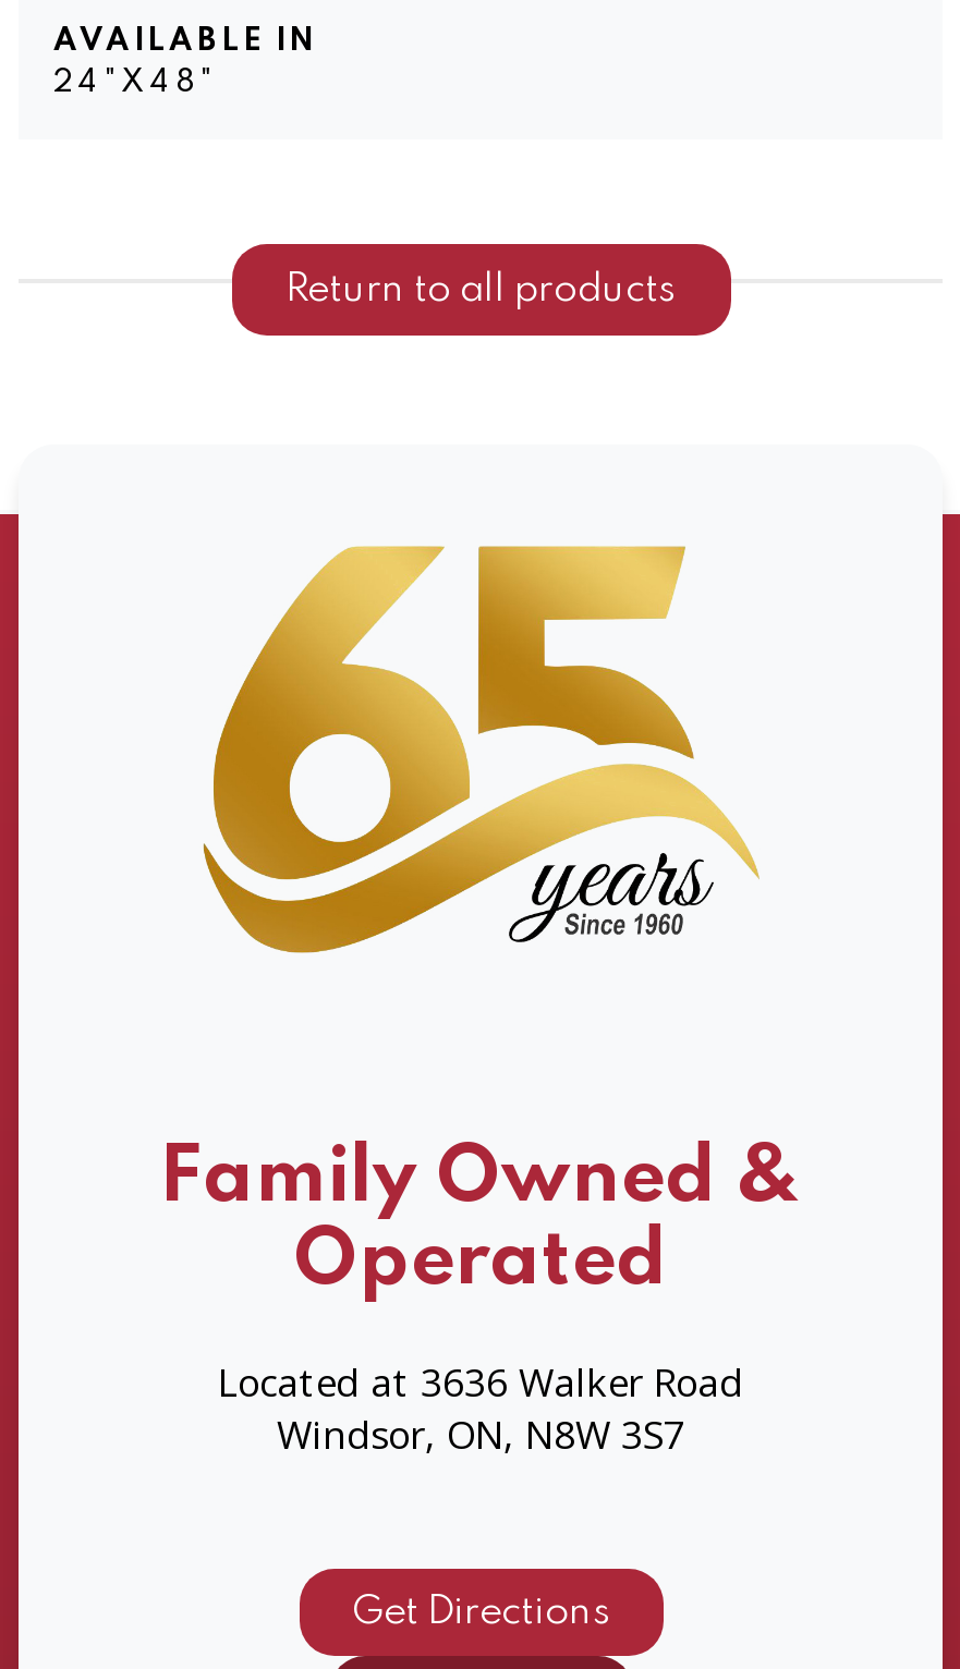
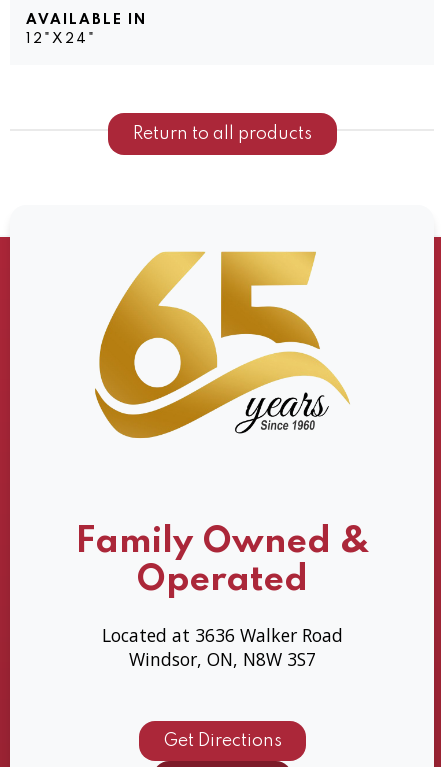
[53,66,217,97] 24"X48" -> [26,31,96,45] 12"X24"

